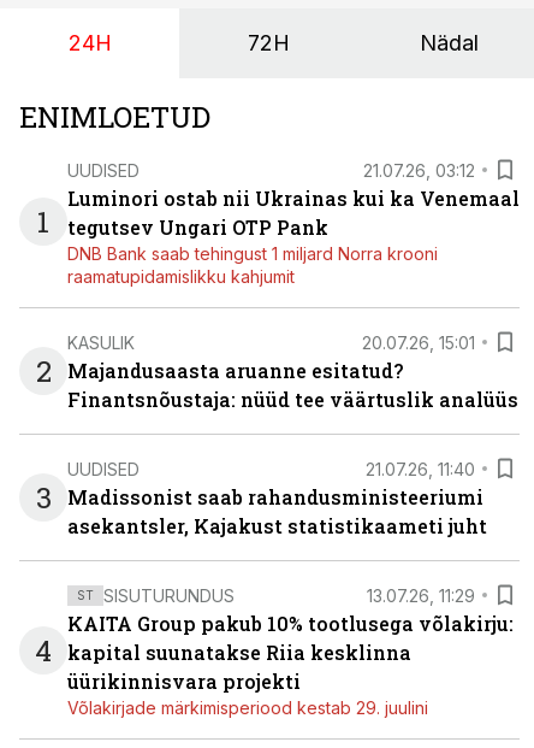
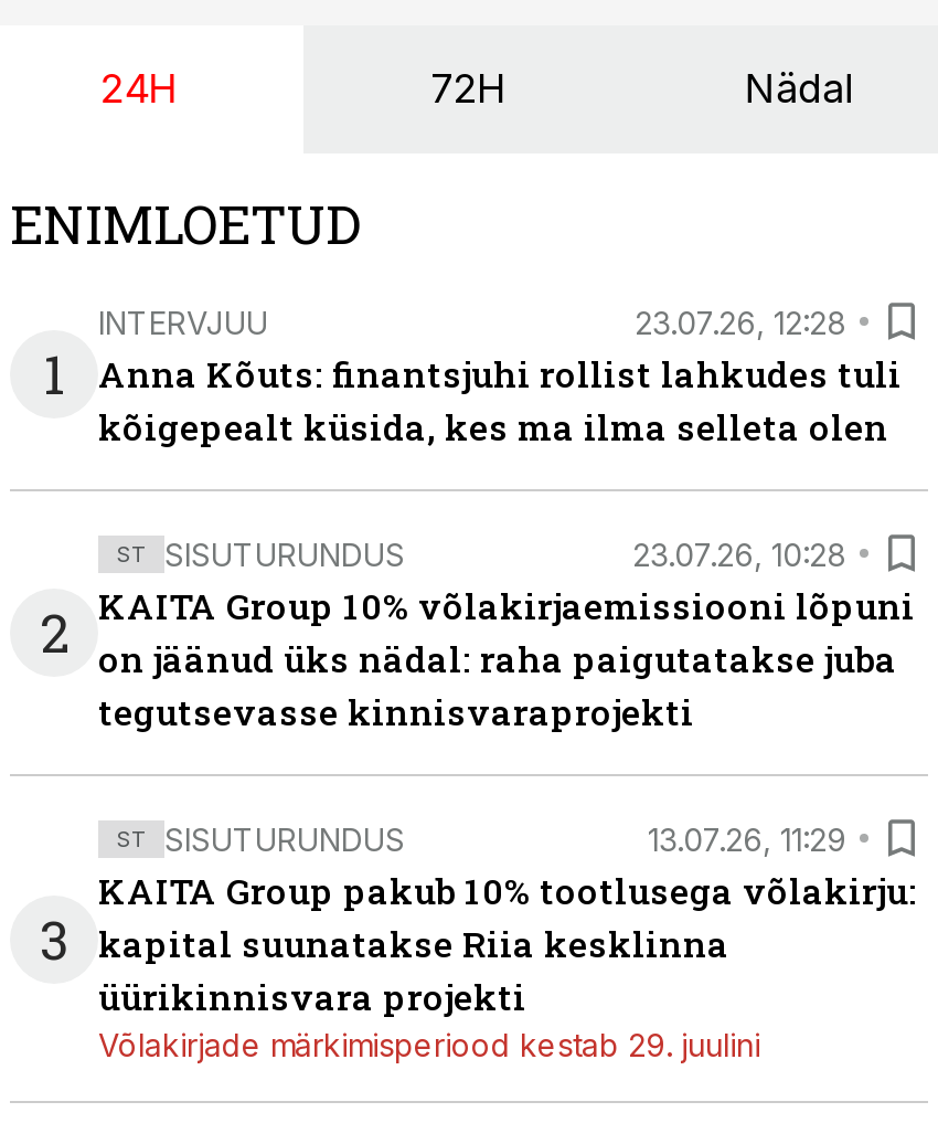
[67,160,520,287] UUDISED | 21.07.26, 03:12 | Luminori ostab nii Ukrainas kui ka Venemaal | tegutsev Ungari OTP Pank | DNB Bank saab tehingust 1 miljard Norra krooni | raamatupidamislikku kahjumit -> [98,303,902,449] INTERVJUU | 23.07.26, 12:28 | Anna Kõuts: finantsjuhi rollist lahkudes tuli | kõigepealt küsida, kes ma ilma selleta olen
[67,332,518,412] KASULIK | 20.07.26, 15:01 | Majandusaasta aruanne esitatud? | Finantsnõustaja: nüüd tee väärtuslik analüüs -> [98,534,915,734] ST | SISUTURUNDUS | 23.07.26, 10:28 | KAITA Group 10% võlakirjaemissiooni lõpuni | on jäänud üks nädal: raha paigutatakse juba | tegutsevasse kinnisvaraprojekti
[35,458,487,669] UUDISED | 21.07.26, 11:40 | Madissonist saab rahandusministeeriumi | asekantsler, Kajakust statistikaameti juht | 4 -> none

